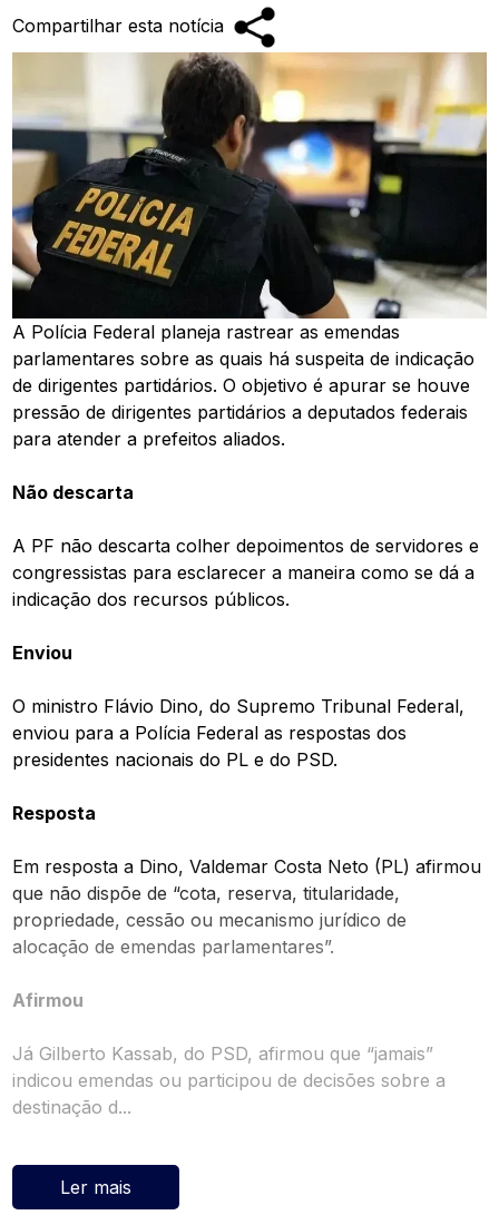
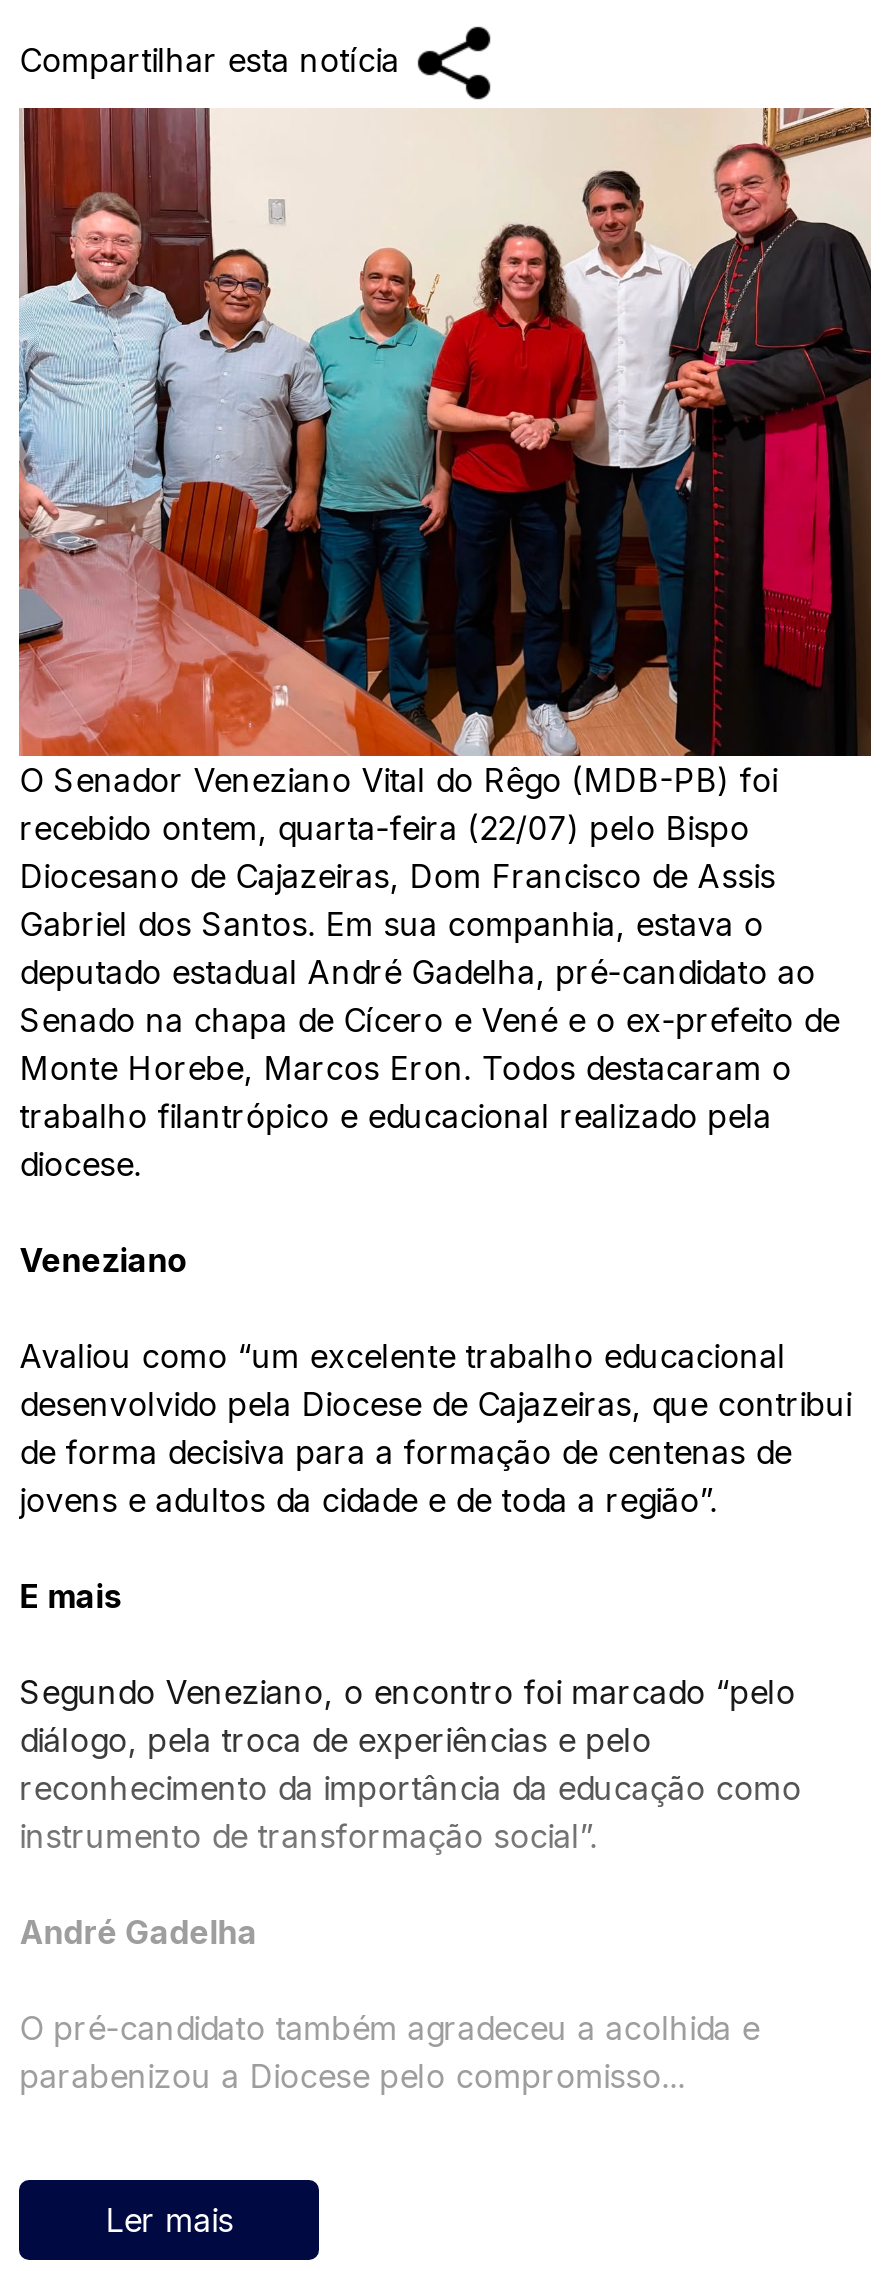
[11,47,488,340] [image] -> [17,97,873,625] [image]
[12,321,481,1118] A Polícia Federal planeja rastrear as emendas | parlamentares sobre as quais há suspeita de indicação | de dirigentes partidários. O objetivo é apurar se houve | pressão de dirigentes partidários a deputados federais | para atender a prefeitos aliados. | Não descarta | A PF não descarta colher depoimentos de servidores e | congressistas para esclarecer a maneira como se dá a | indicação dos recursos públicos. | Enviou | O ministro Flávio Dino, do Supremo Tribunal Federal, | enviou para a Polícia Federal as respostas dos | presidentes nacionais do PL e do PSD. | Resposta | Em resposta a Dino, Valdemar Costa Neto (PL) afirmou | que não dispõe de “cota, reserva, titularidade, | propriedade, cessão ou mecanismo jurídico de | alocação de emendas parlamentares”. | Afirmou | Já Gilberto Kassab, do PSD, afirmou que “jamais” | indicou emendas ou participou de decisões sobre a | destinação d... -> [19,760,851,2096] O Senador Veneziano Vital do Rêgo (MDB-PB) foi | recebido ontem, quarta-feira (22/07) pelo Bispo | Diocesano de Cajazeiras, Dom Francisco de Assis | Gabriel dos Santos. Em sua companhia, estava o | deputado estadual André Gadelha, pré-candidato ao | Senado na chapa de Cícero e Vené e o ex-prefeito de | Monte Horebe, Marcos Eron. Todos destacaram o | trabalho filantrópico e educacional realizado pela | diocese. | Veneziano | Avaliou como “um excelente trabalho educacional | desenvolvido pela Diocese de Cajazeiras, que contribui | de forma decisiva para a formação de centenas de | jovens e adultos da cidade e de toda a região”. | E mais | Segundo Veneziano, o encontro foi marcado “pelo | diálogo, pela troca de experiências e pelo | reconhecimento da importância da educação como | instrumento de transformação social”. | André Gadelha | O pré-candidato também agradeceu a acolhida e | parabenizou a Diocese pelo compromisso...

